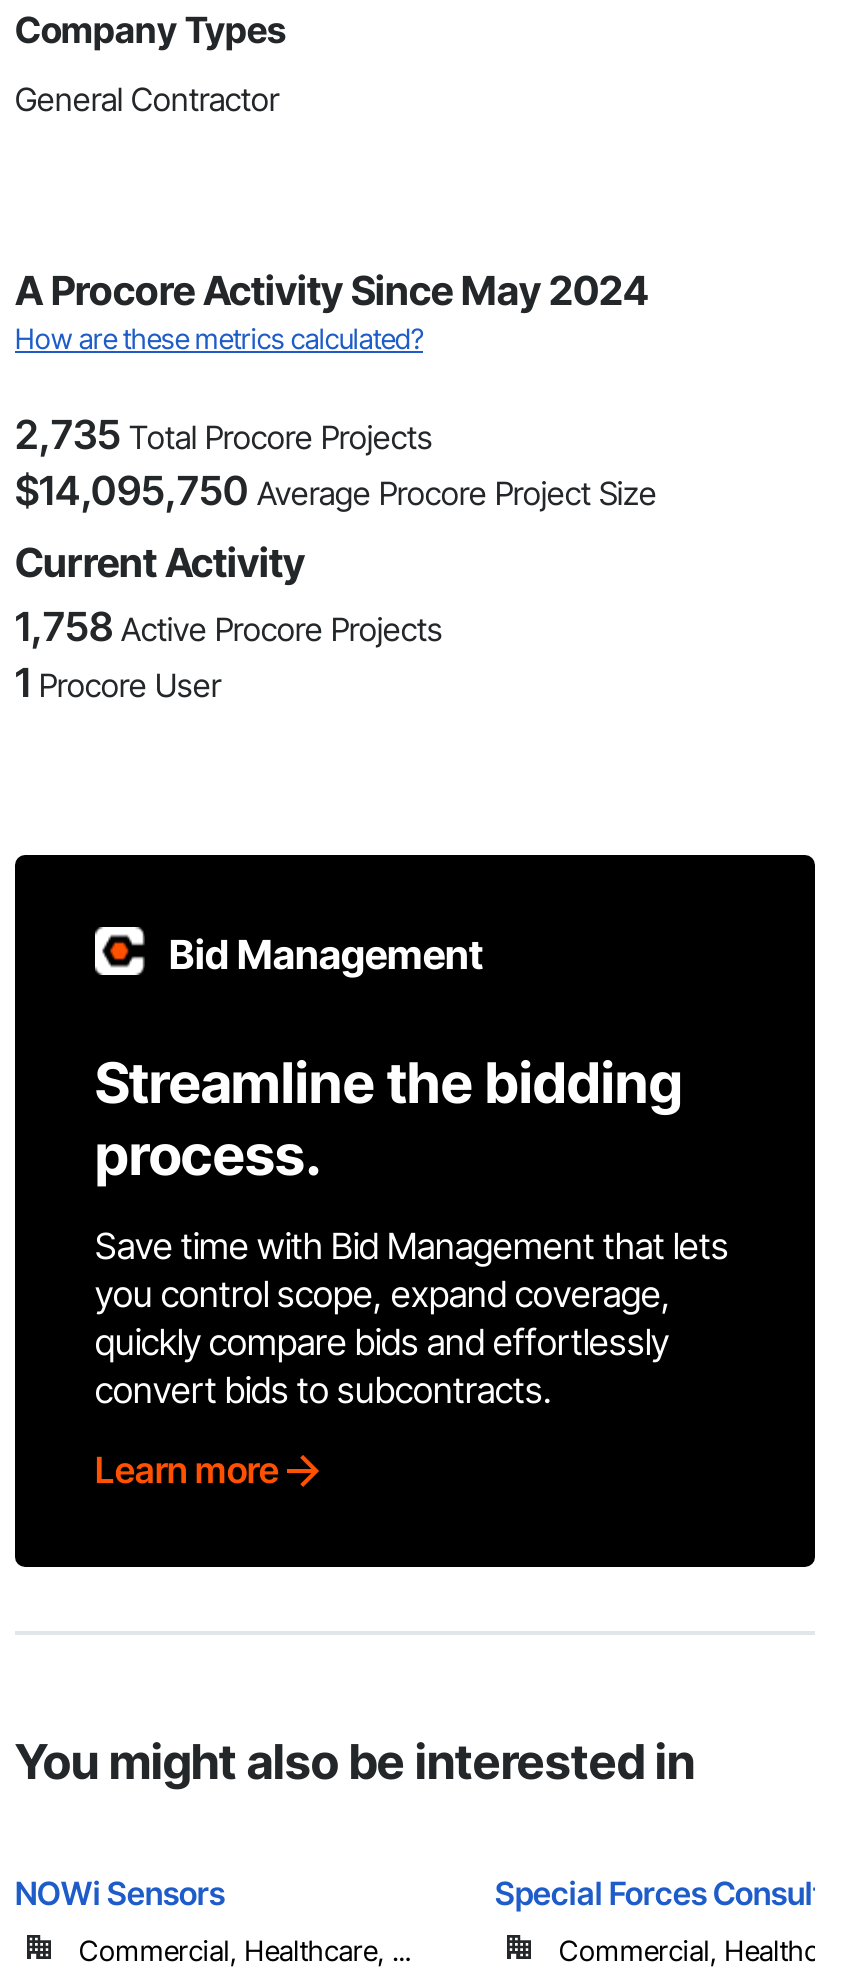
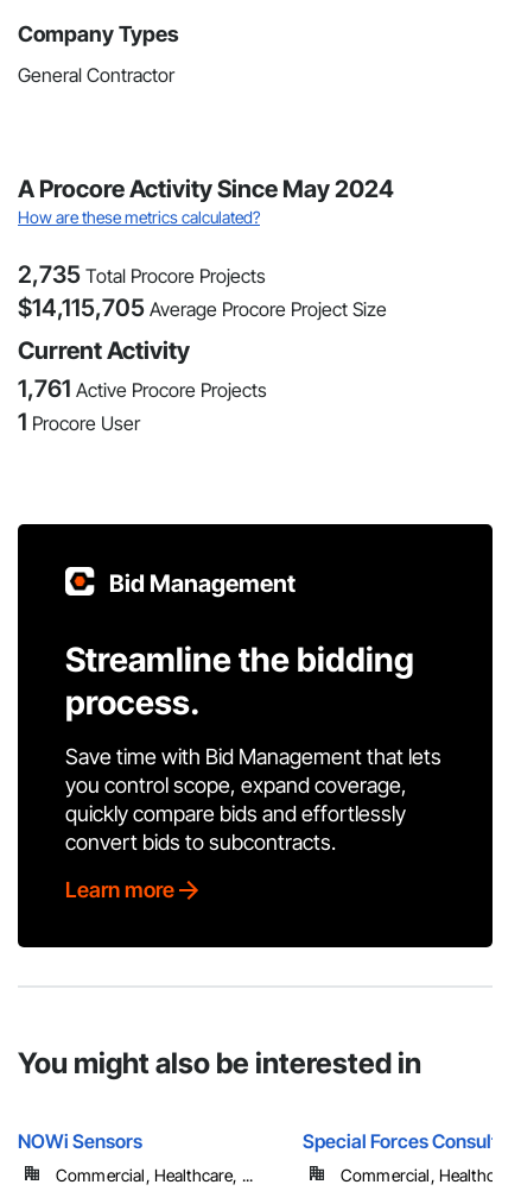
[15,467,657,515] $14,095,750 Average Procore Project Size -> [18,294,387,322] $14,115,705 Average Procore Project Size
[15,603,443,651] 1,758 Active Procore Projects -> [18,374,267,403] 1,761 Active Procore Projects

